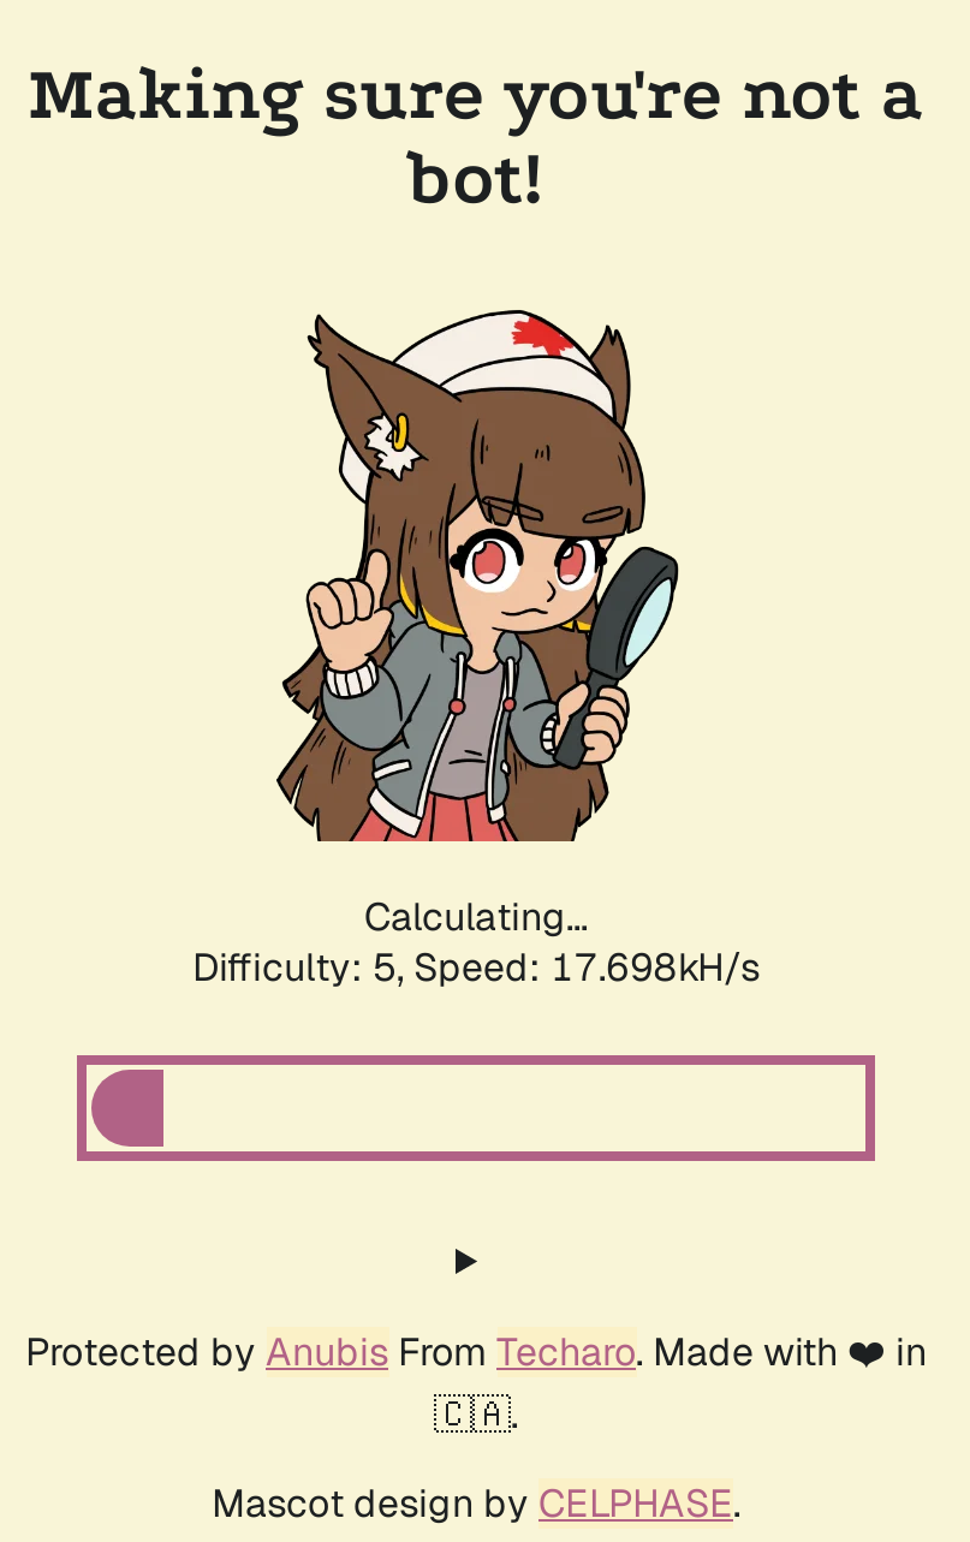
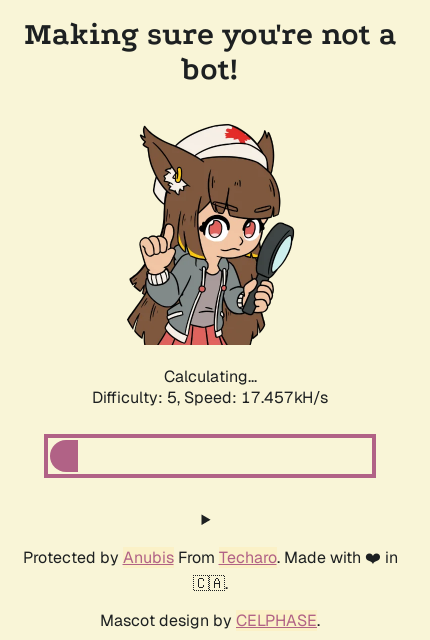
[192,942,760,993] Difficulty: 5, Speed: 17.698kH/s -> [92,387,328,408] Difficulty: 5, Speed: 17.457kH/s

